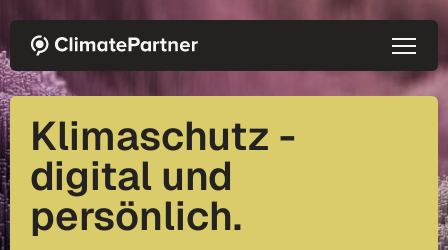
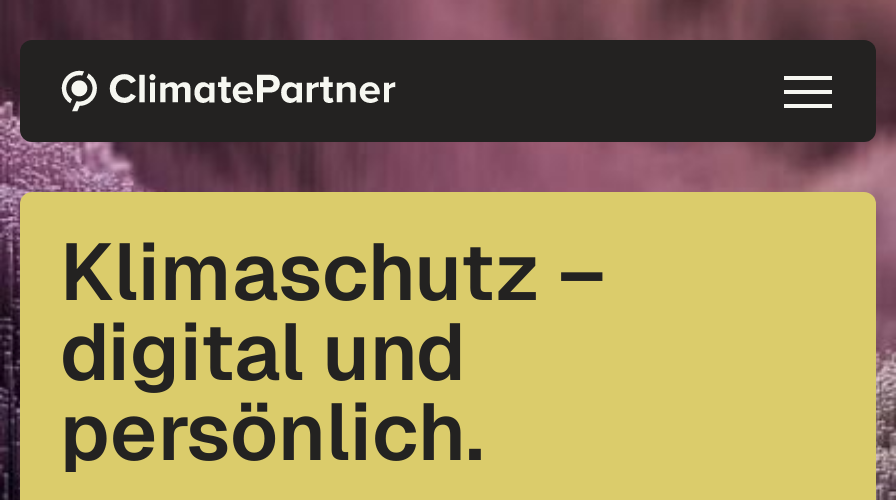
[30,110,296,162] Klimaschutz - -> [60,220,606,324] Klimaschutz –

